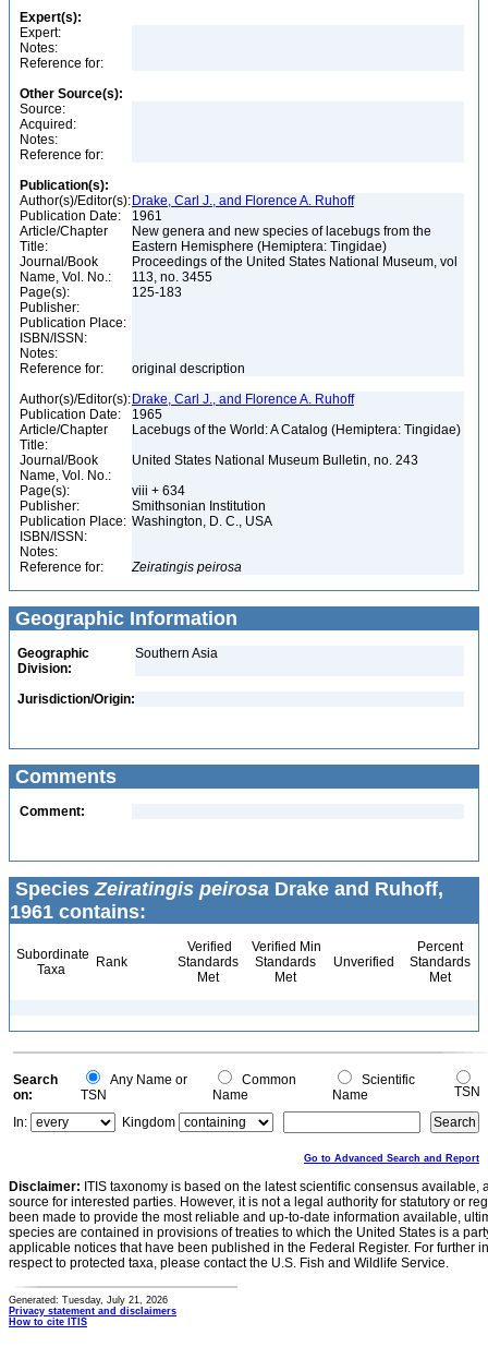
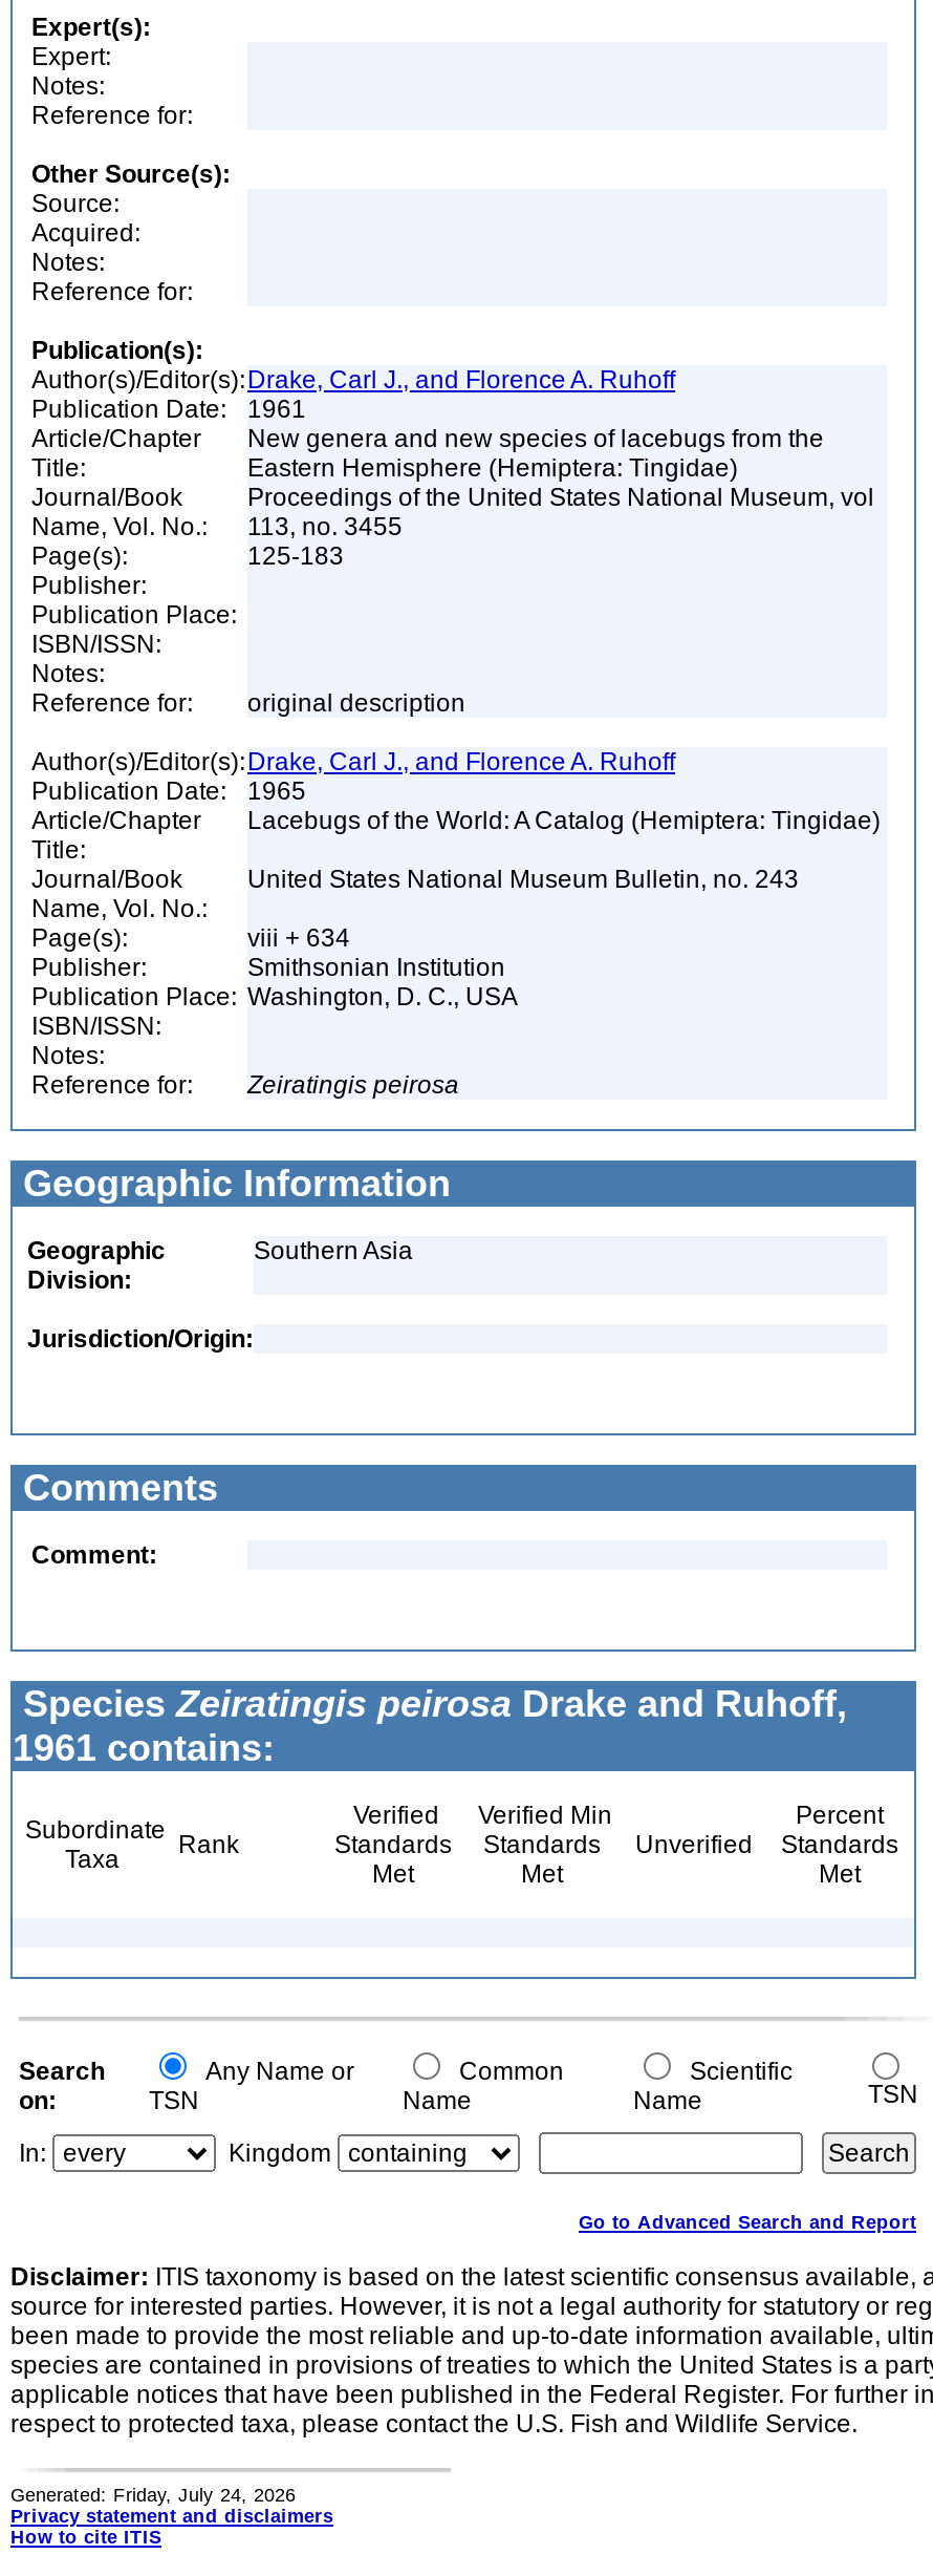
[9,1295,168,1306] Generated: Tuesday, July 21, 2026 -> [10,2485,296,2506] Generated: Friday, July 24, 2026

